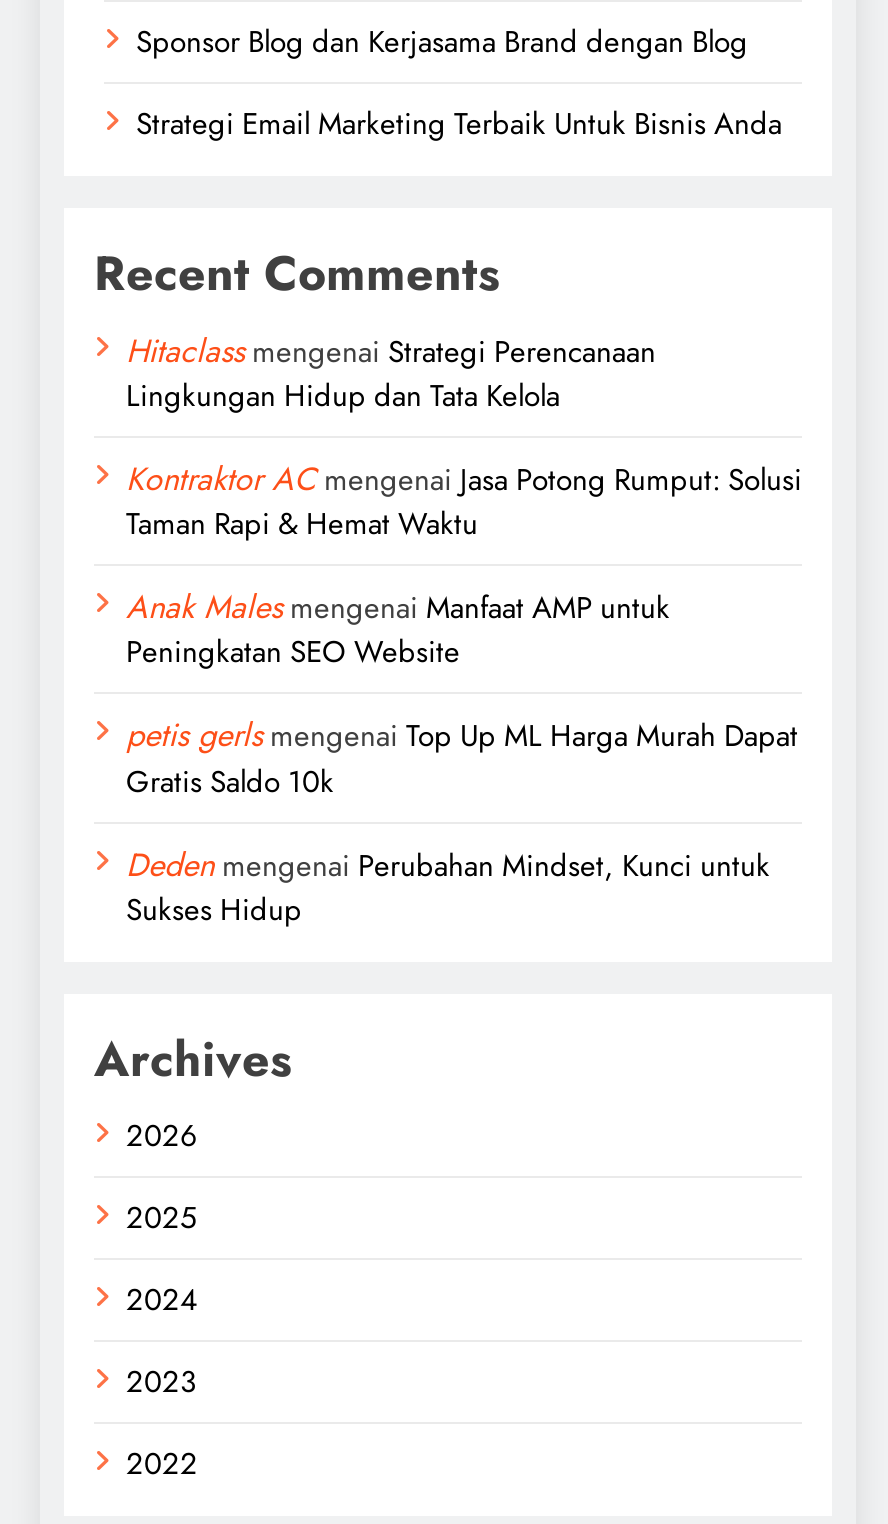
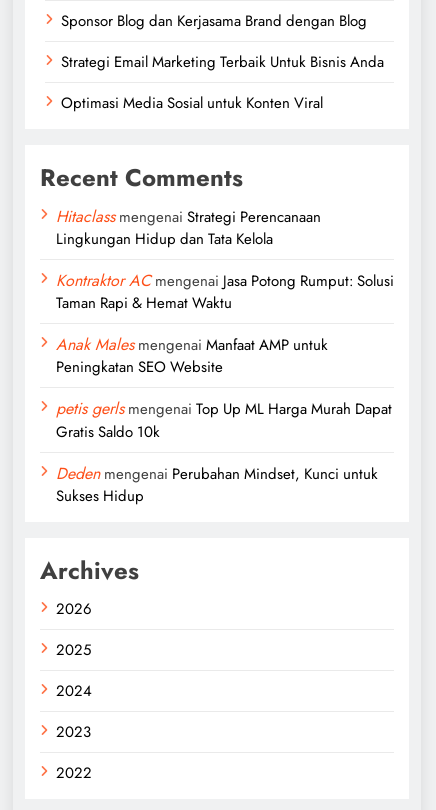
none -> [61,92,323,114] Optimasi Media Sosial untuk Konten Viral

